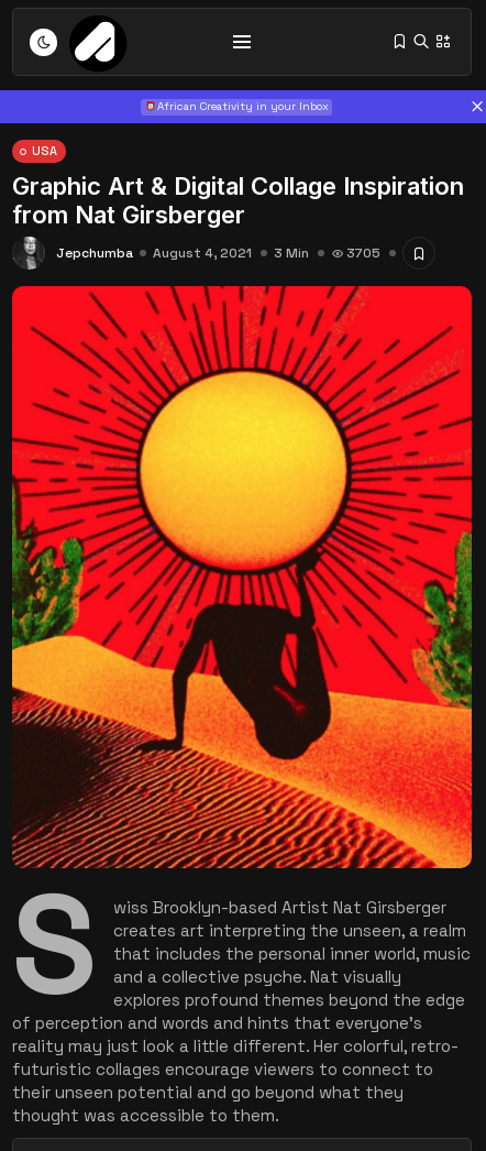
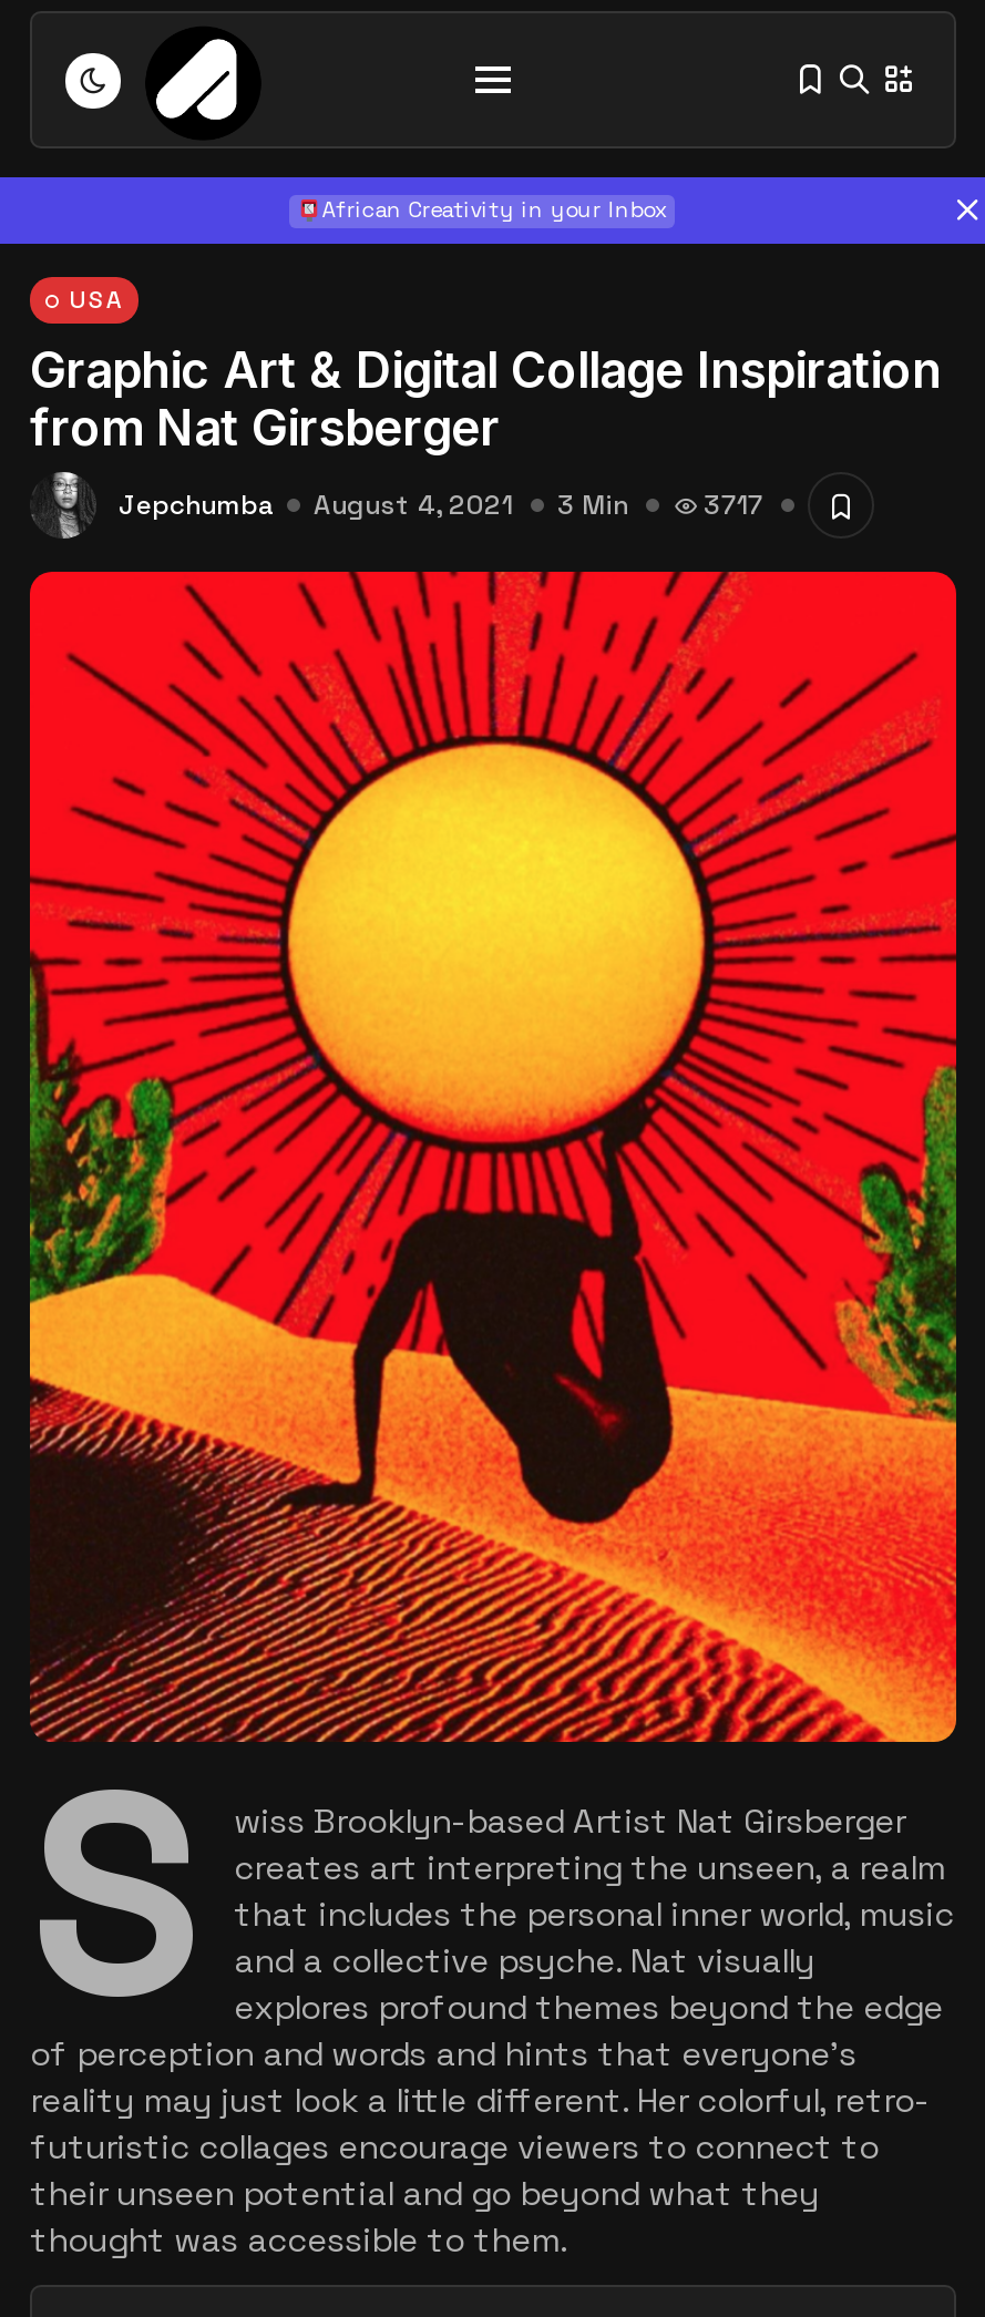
[346,244,380,262] 3705 -> [704,488,763,523] 3717

